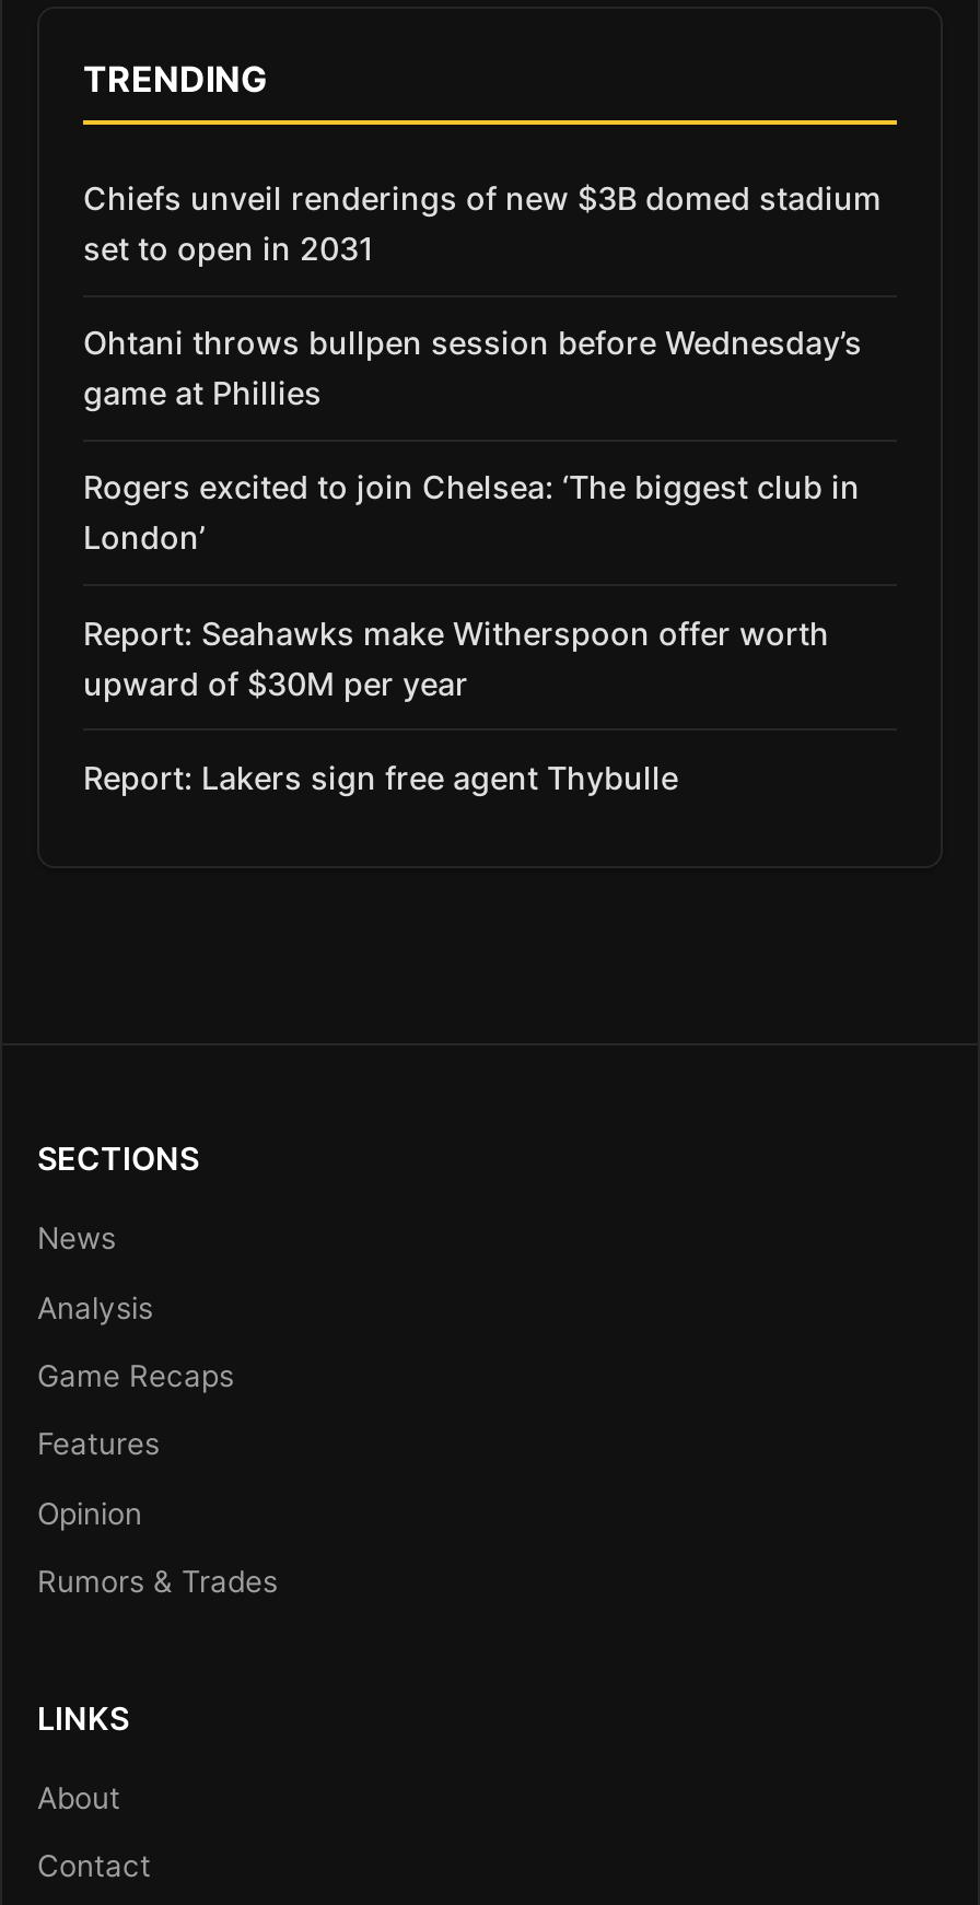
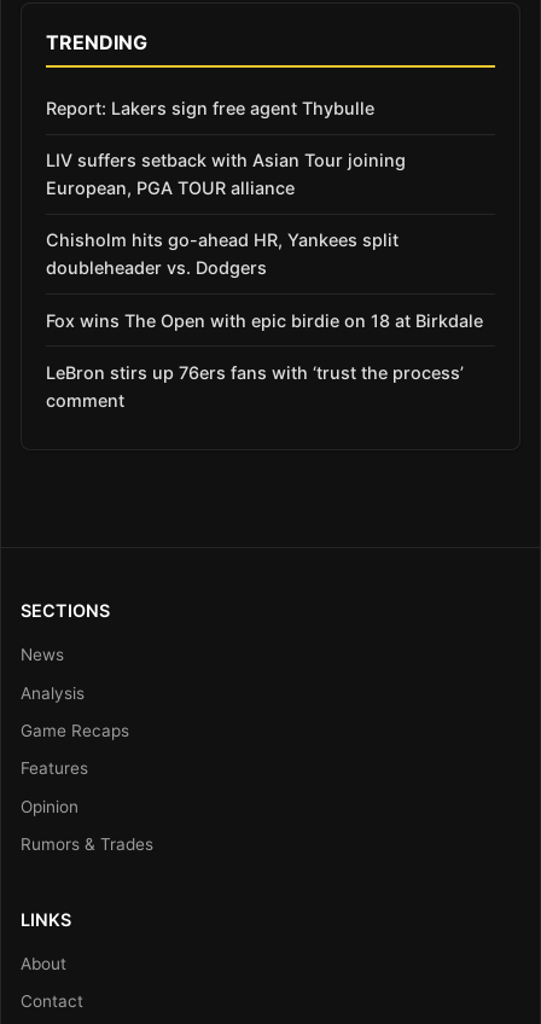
[83,179,882,701] Chiefs unveil renderings of new $3B domed stadium | set to open in 2031 | Ohtani throws bullpen session before Wednesday’s | game at Phillies | Rogers excited to join Chelsea: ‘The biggest club in | London’ | Report: Seahawks make Witherspoon offer worth | upward of $30M per year -> none
moved [83,758,678,795] -> [46,98,374,118]: Report: Lakers sign free agent Thybulle
none -> [46,150,483,410] LIV suffers setback with Asian Tour joining | European, PGA TOUR alliance | Chisholm hits go-ahead HR, Yankees split | doubleheader vs. Dodgers | Fox wins The Open with epic birdie on 18 at Birkdale | LeBron stirs up 76ers fans with ‘trust the process’ | comment

